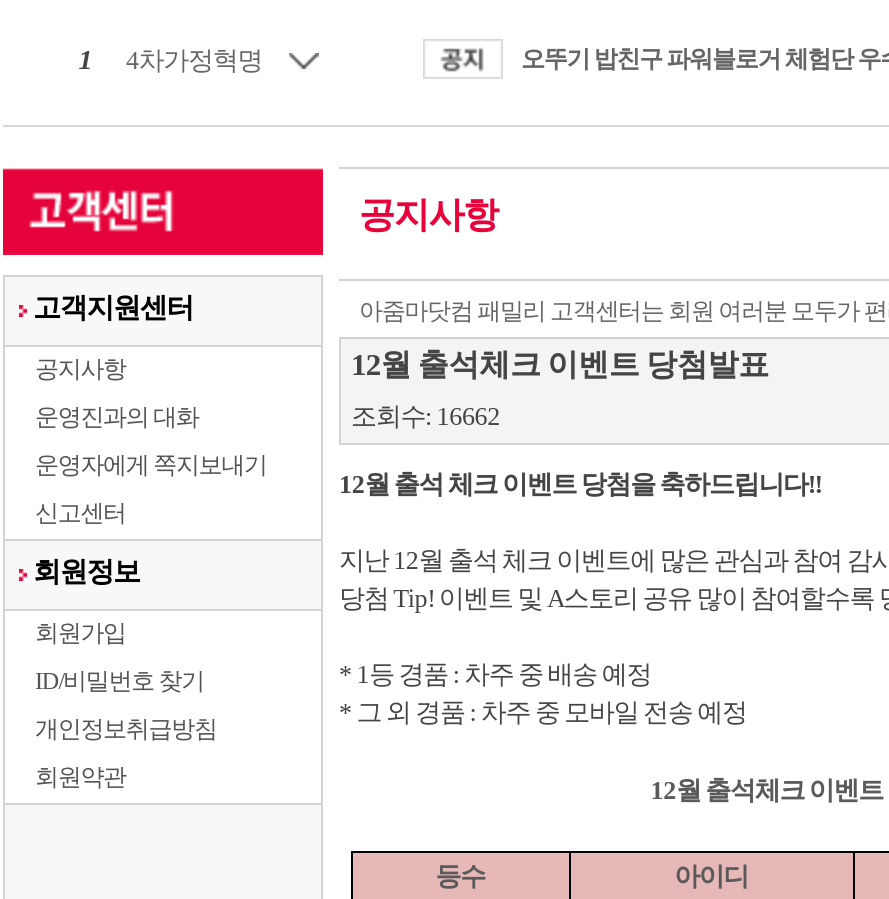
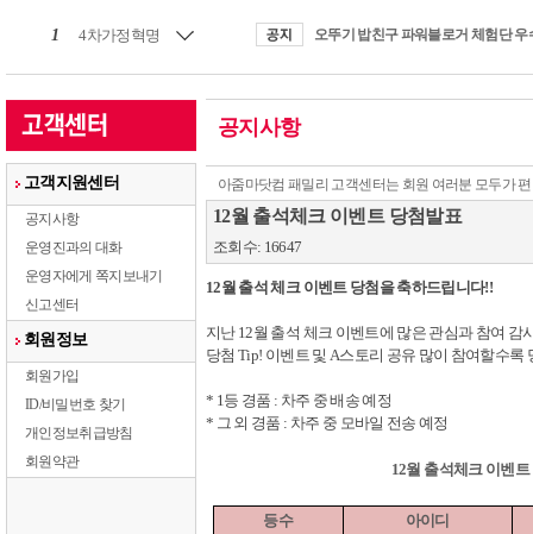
[351,401,500,431] 조회수: 16662 -> [213,238,302,256] 조회수: 16647

